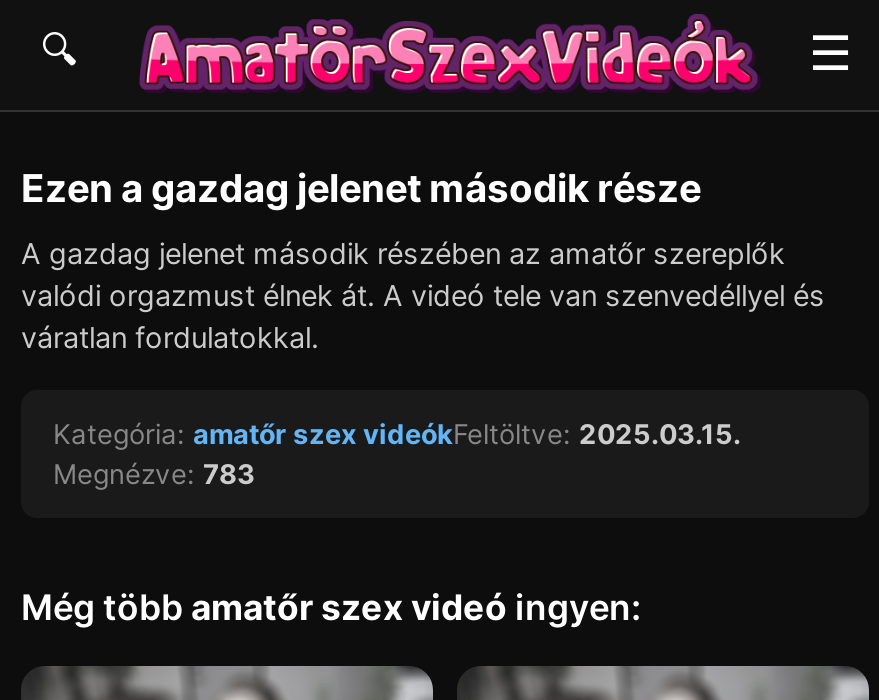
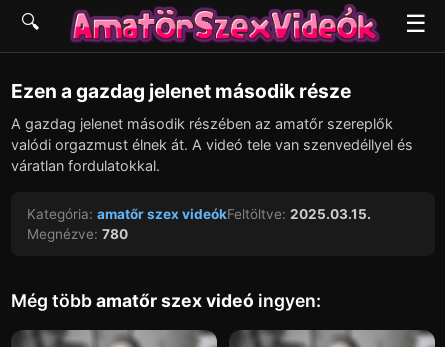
[53,458,255,490] Megnézve: 783 -> [27,226,128,242] Megnézve: 780

